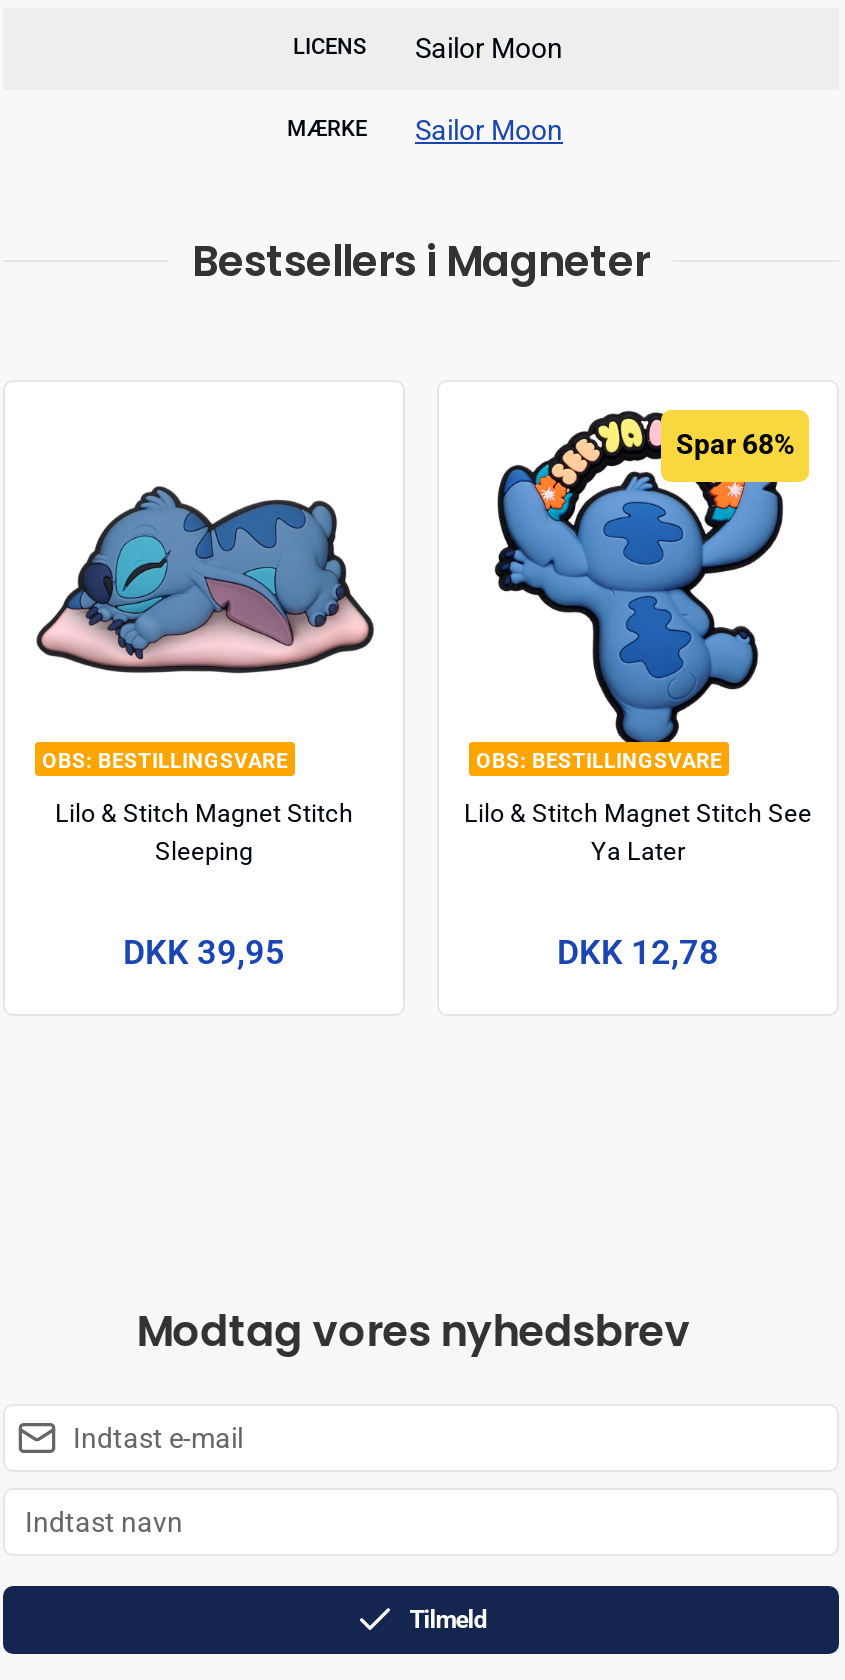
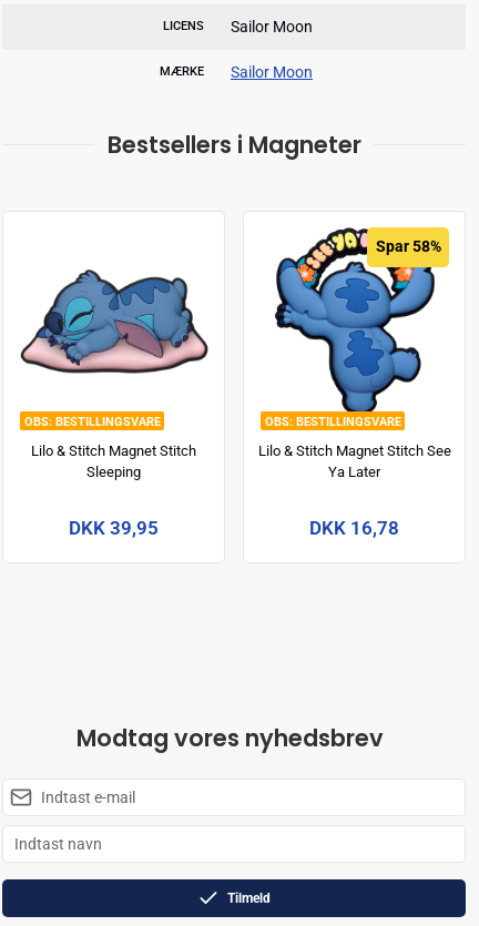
[676,428,794,460] Spar 68% -> [375,237,441,255] Spar 58%
[557,932,719,972] DKK 12,78 -> [309,517,399,539] DKK 16,78

